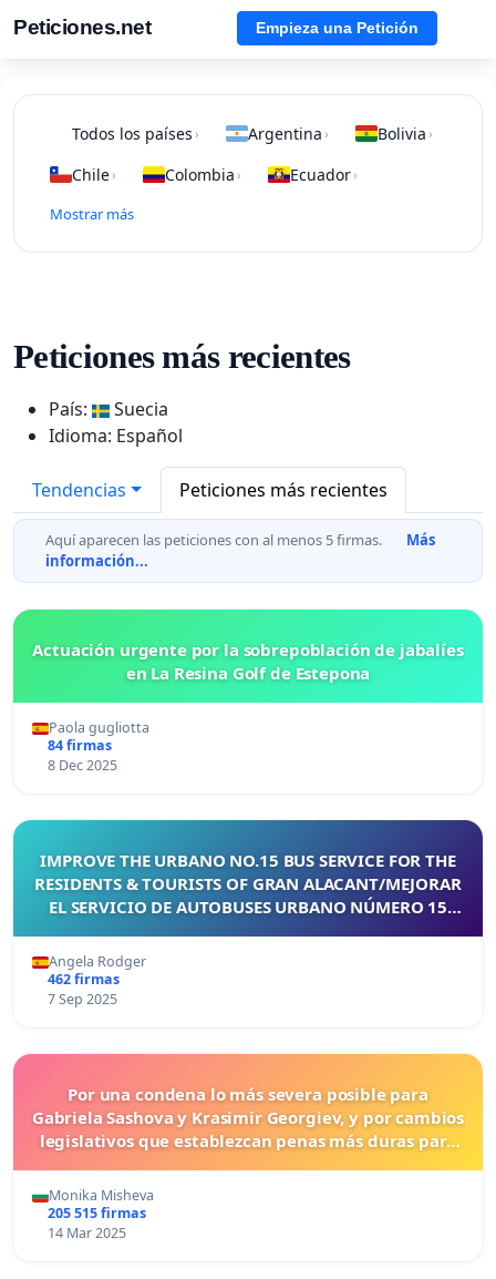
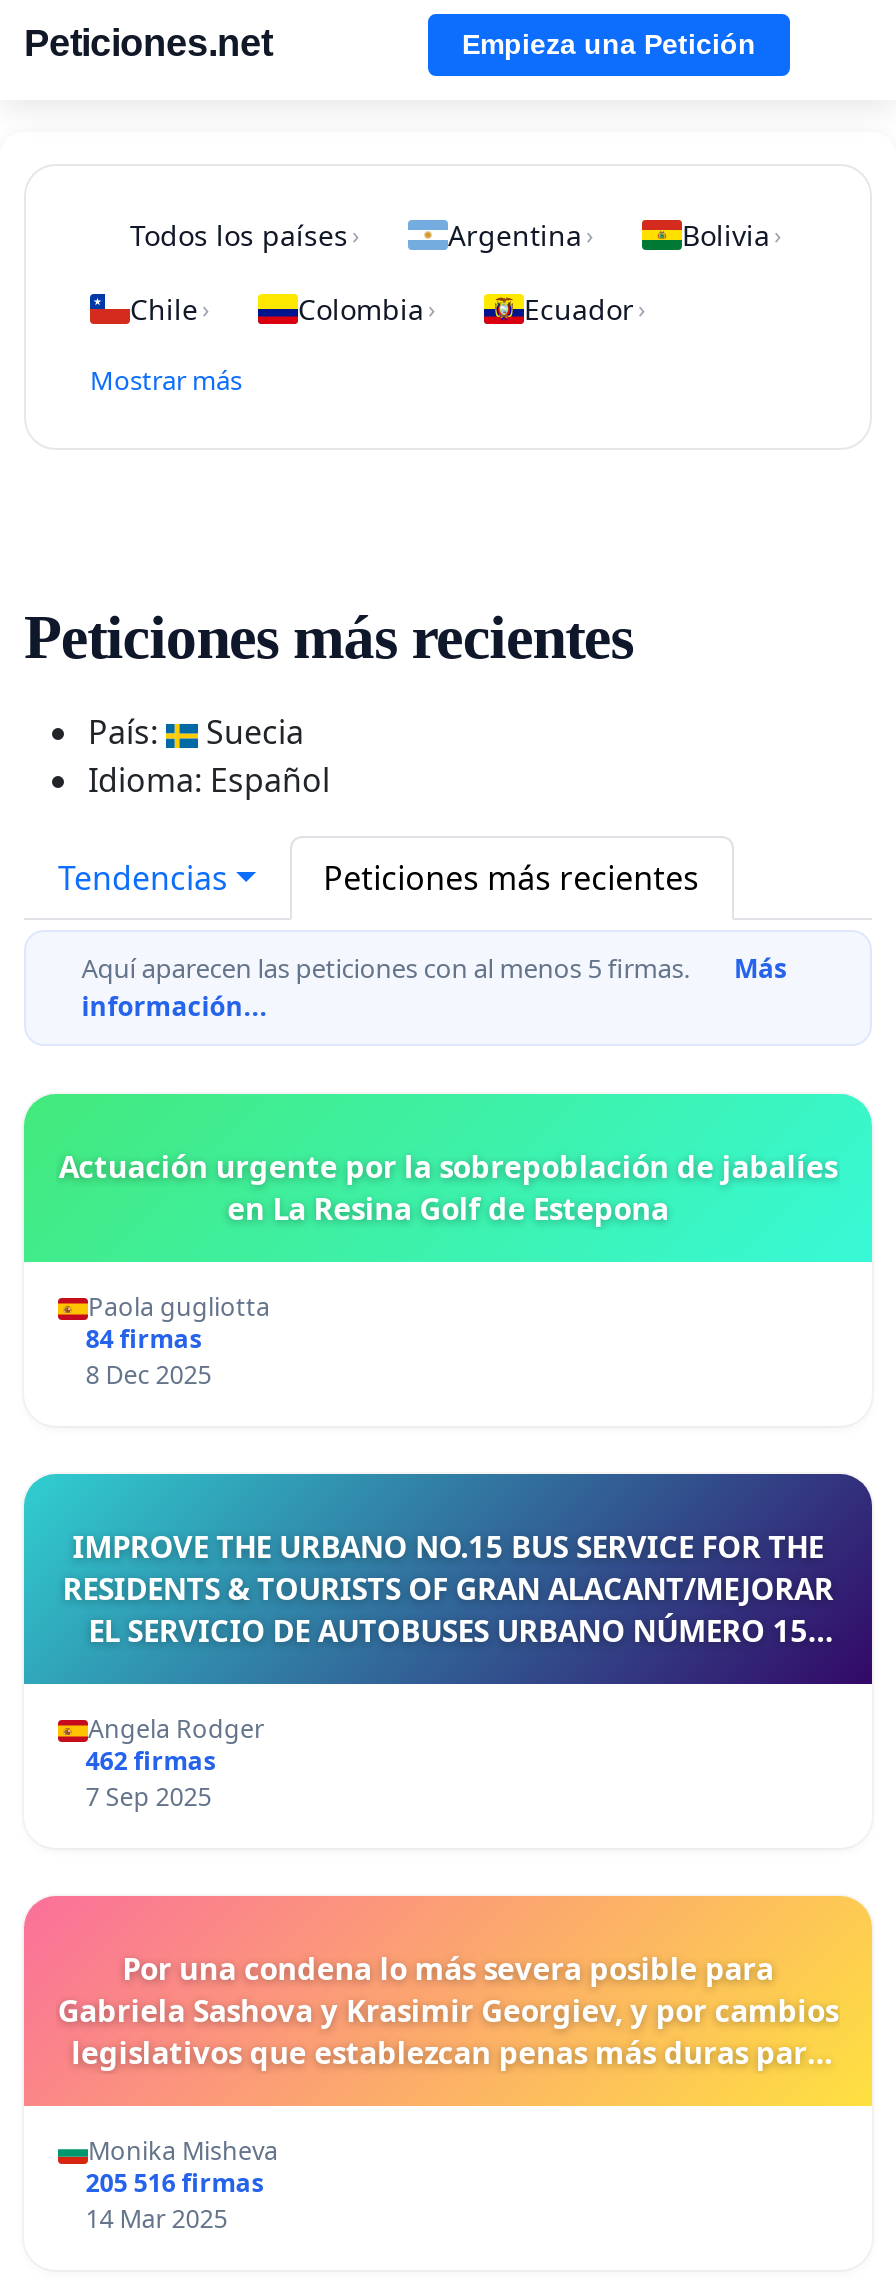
[47,1204,146,1223] 205 515 firmas -> [86,2166,264,2200] 205 516 firmas

